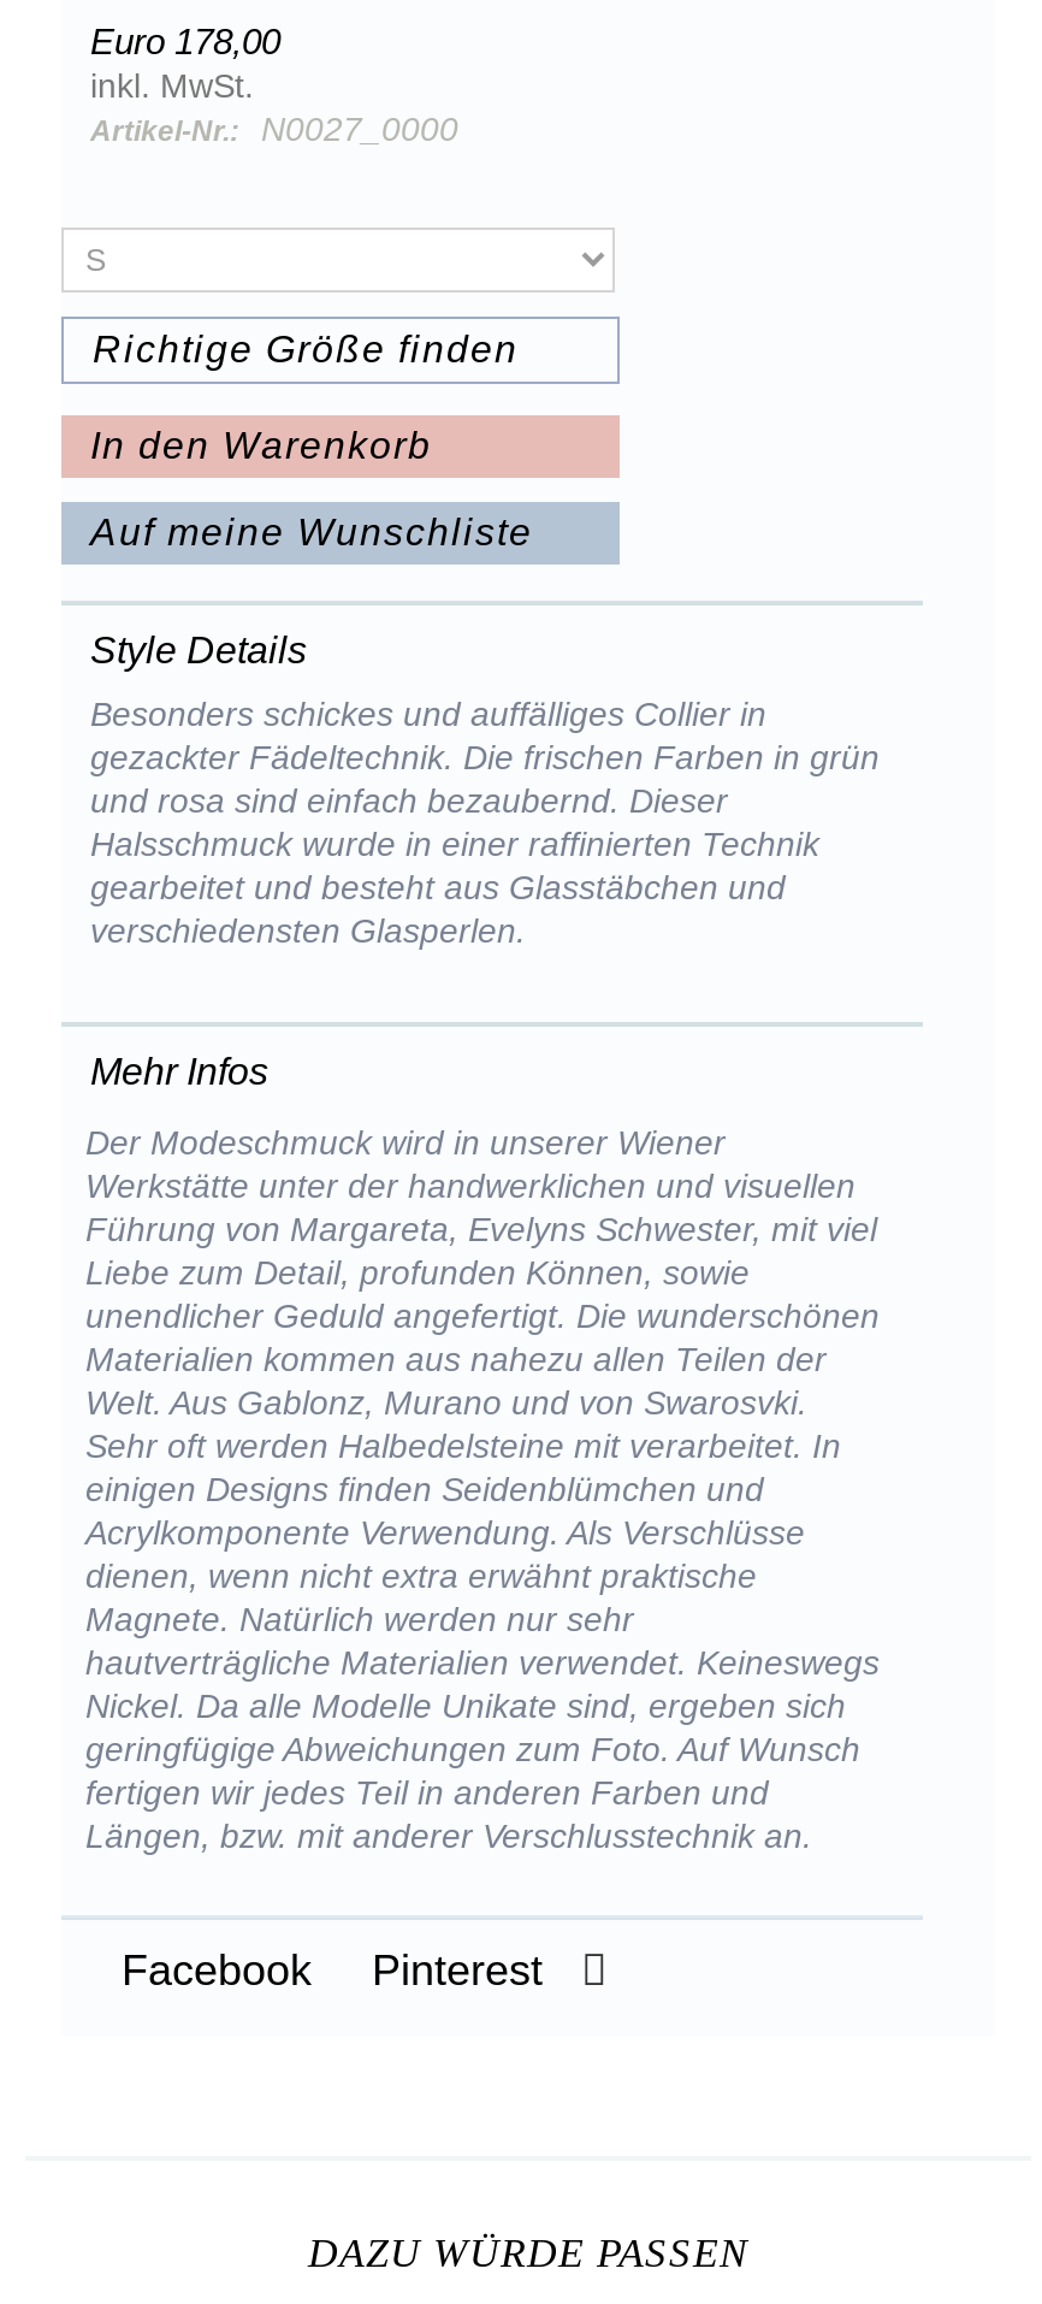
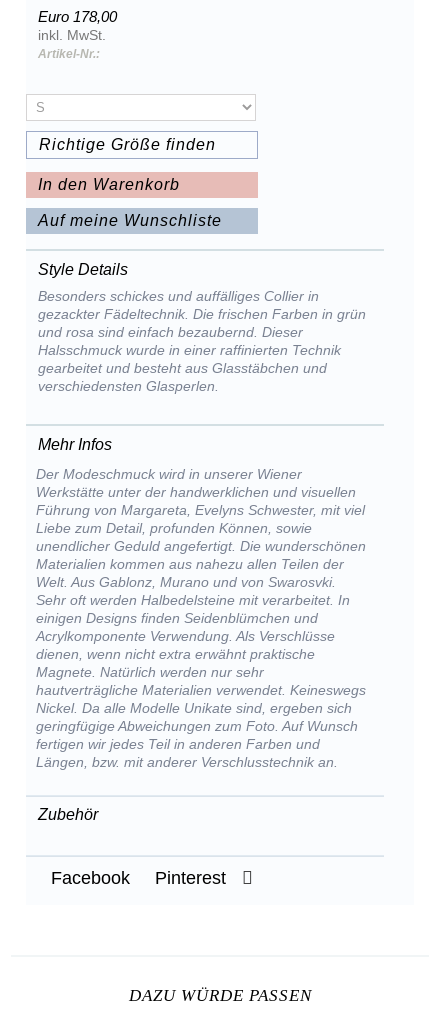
[261,110,458,149] N0027_0000 -> none
none -> [38,806,98,823] Zubehör

